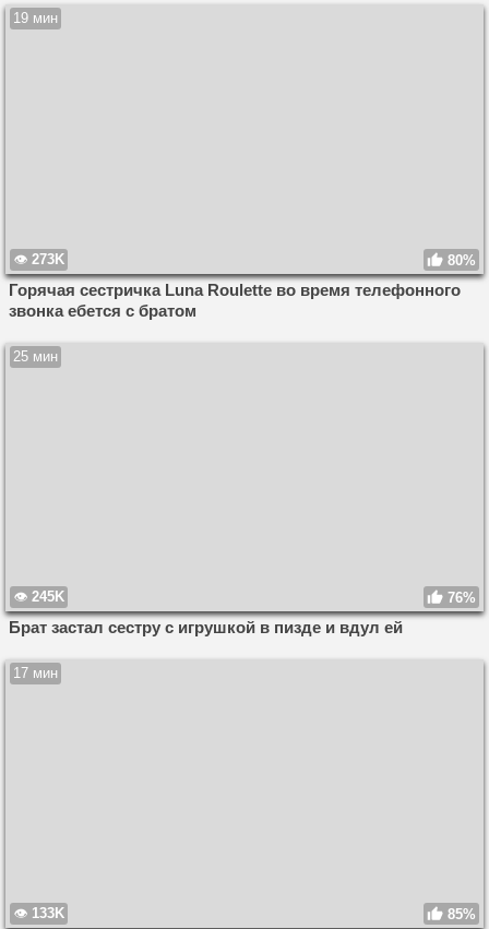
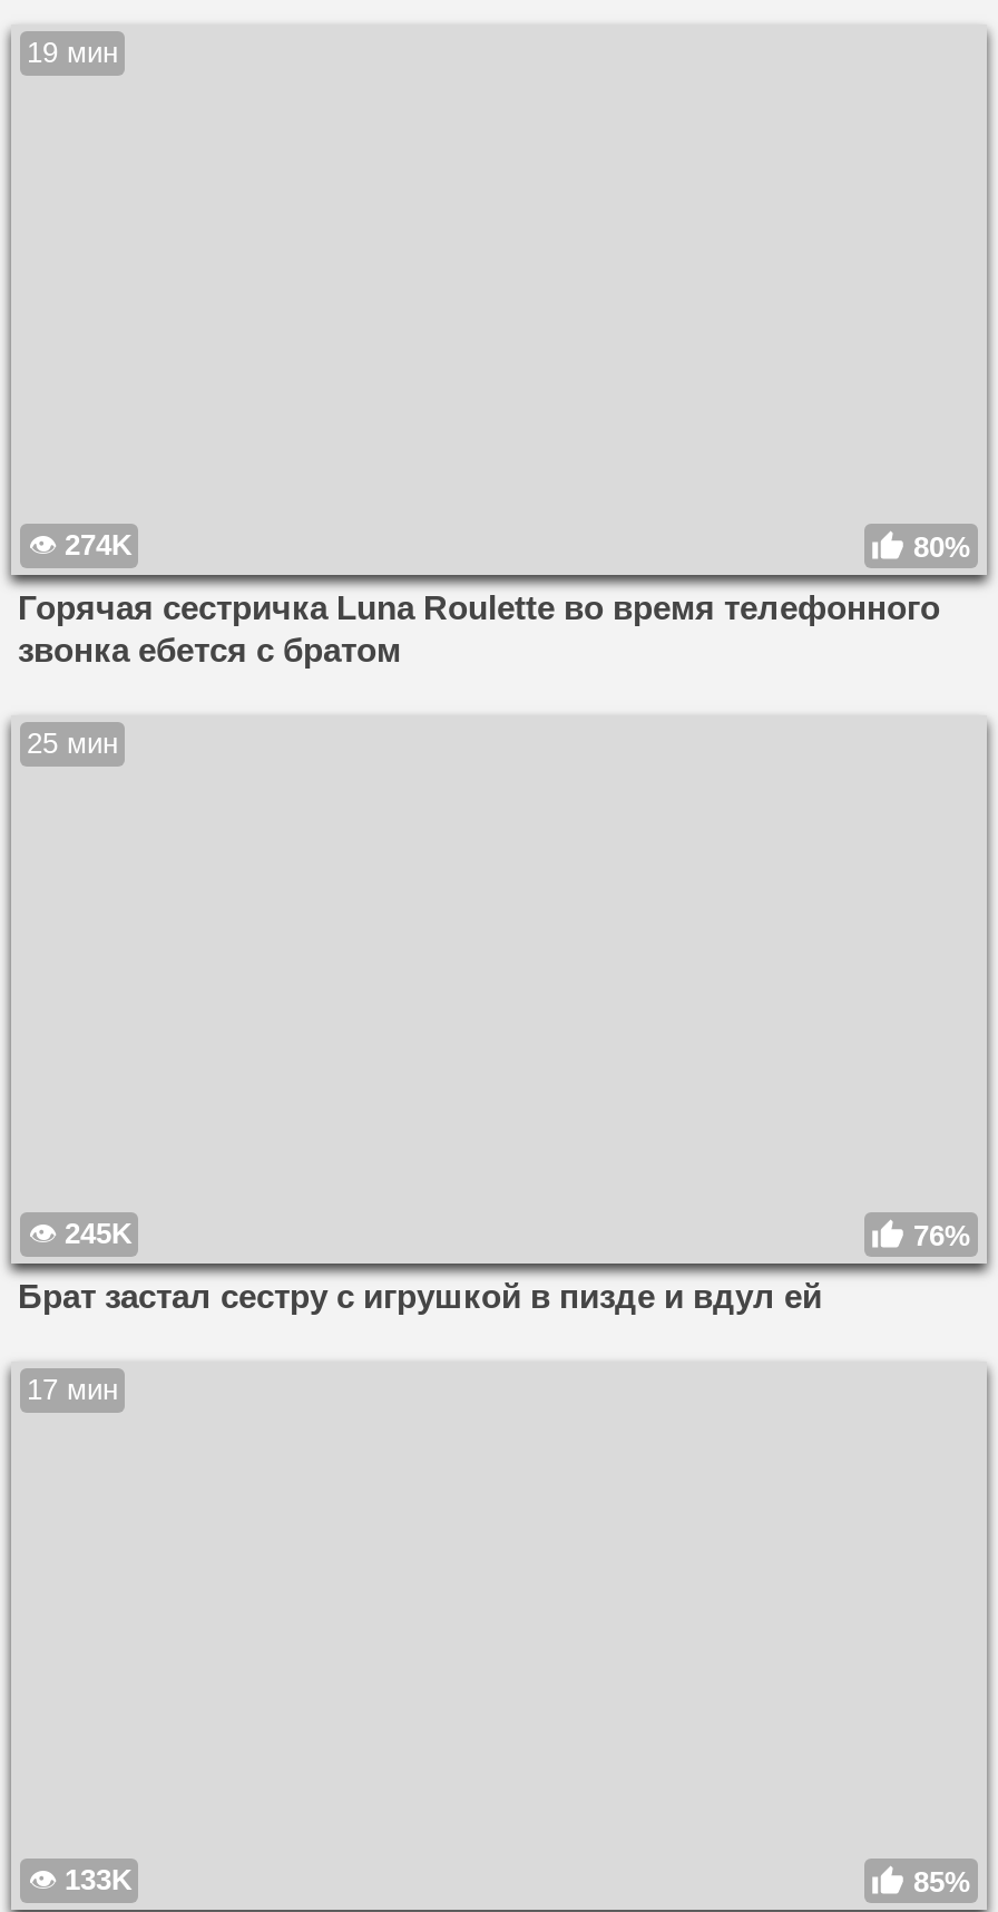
[32,251,64,267] 273K -> [65,527,131,560] 274K

